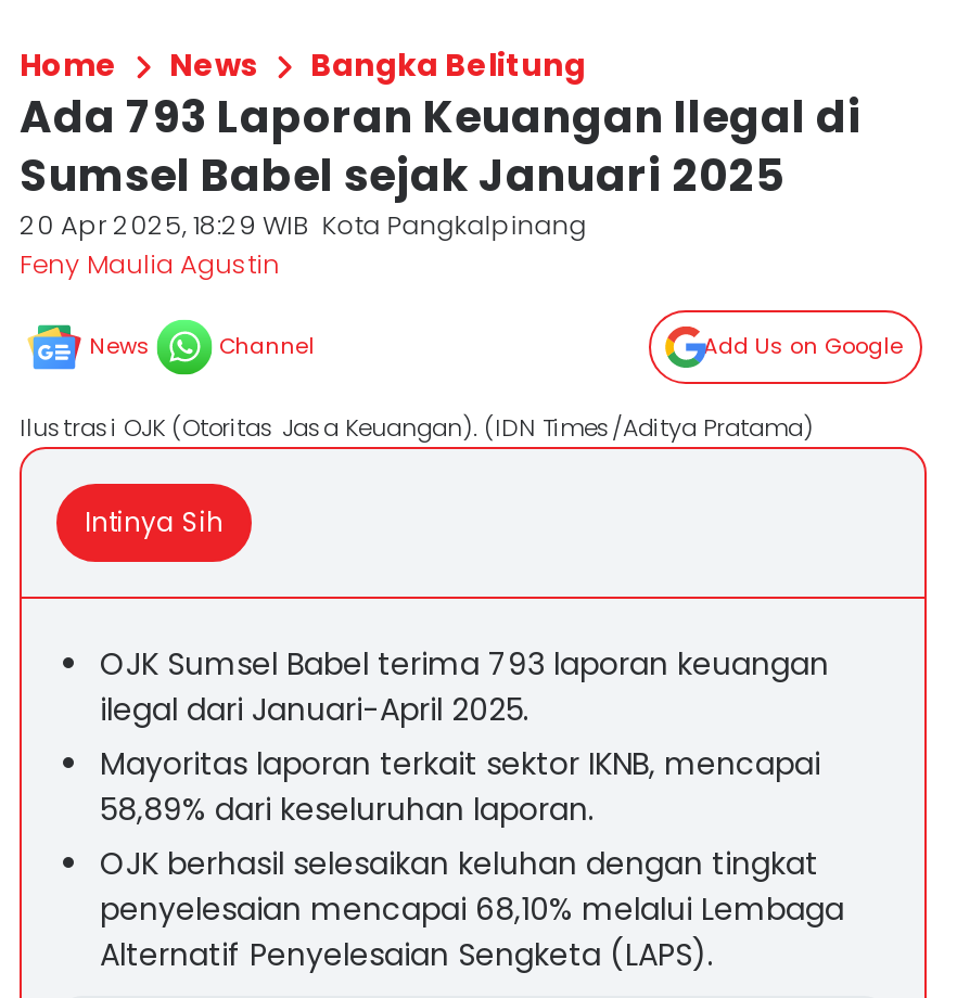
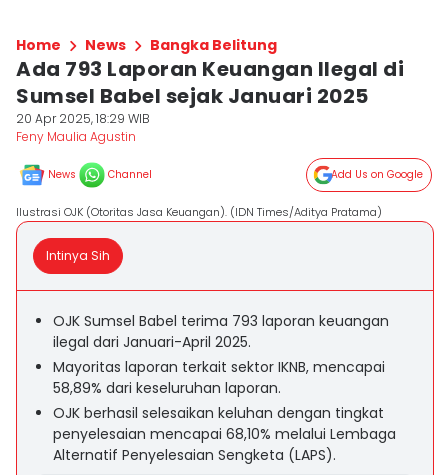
[20,206,586,243] 20 Apr 2025, 18:29 WIB Kota Pangkalpinang -> [16,110,150,127] 20 Apr 2025, 18:29 WIB

